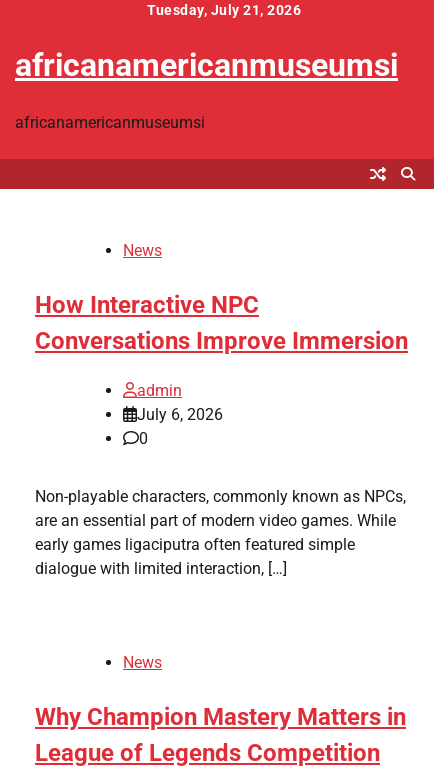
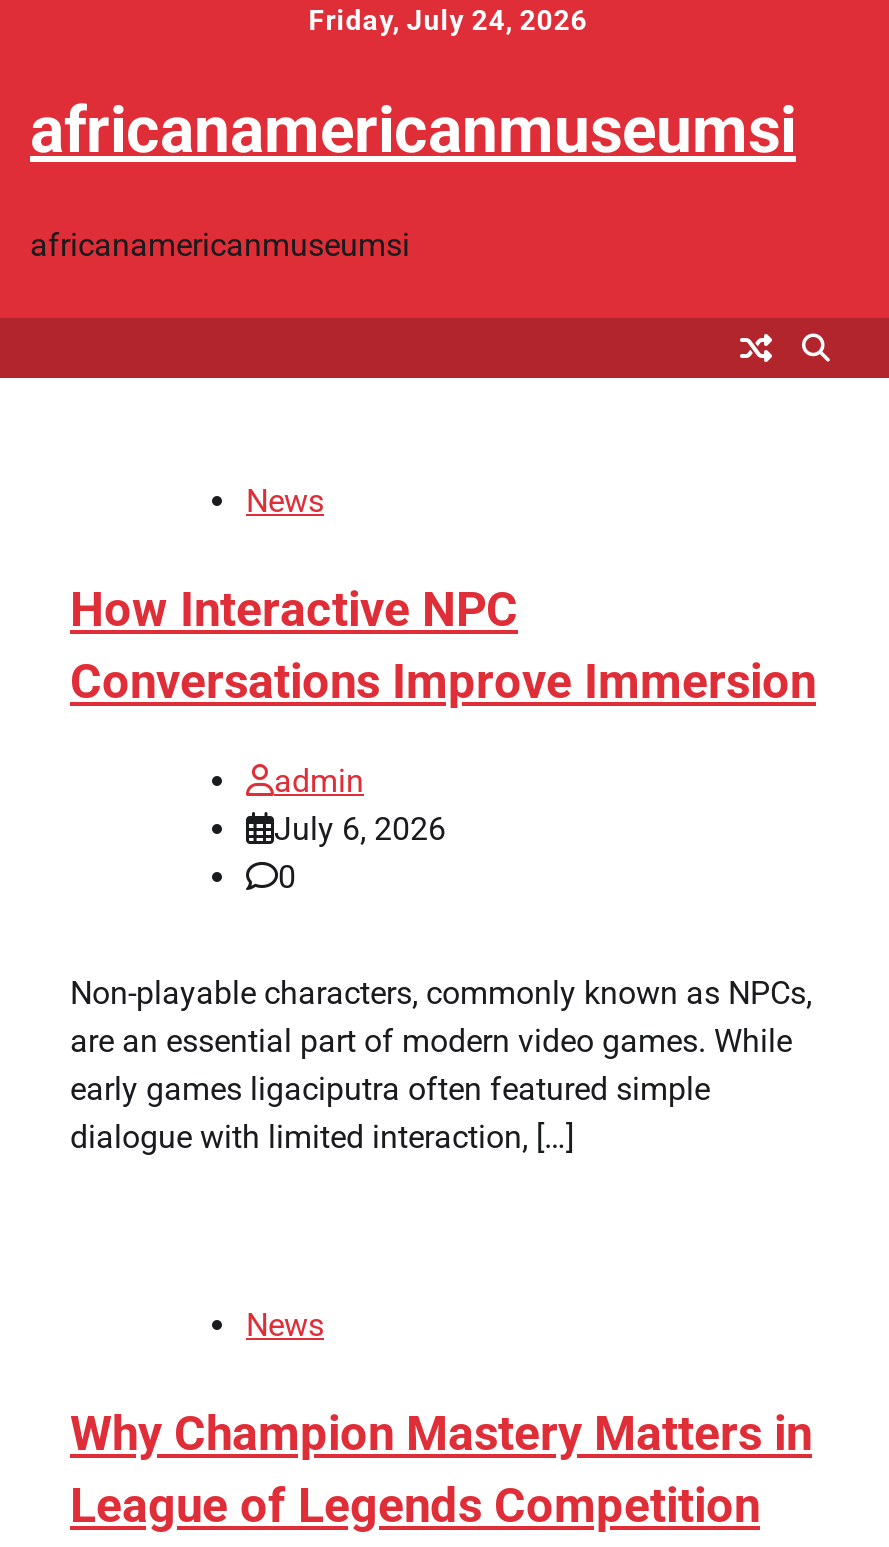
[147,2,301,18] Tuesday, July 21, 2026 -> [308,4,588,36] Friday, July 24, 2026

